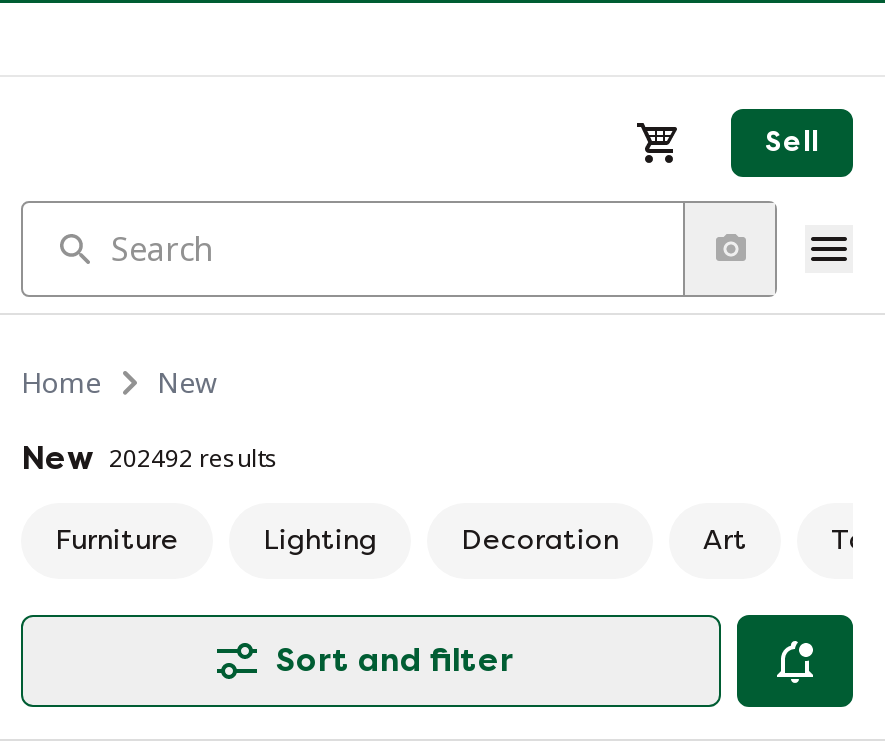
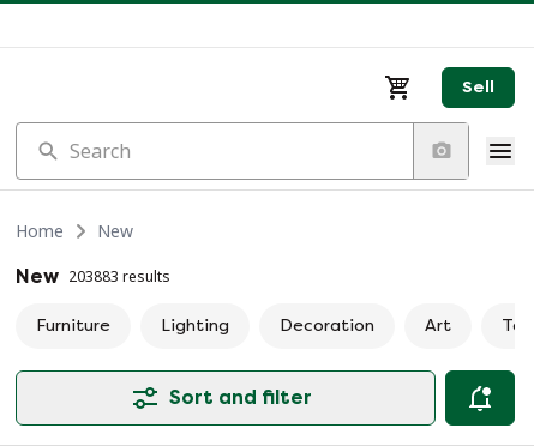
[21,439,279,477] New 202492 results -> [16,265,170,288] New 203883 results

